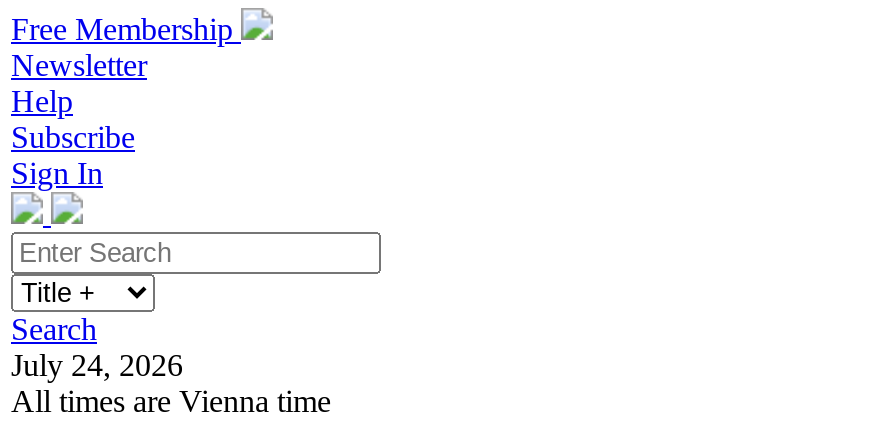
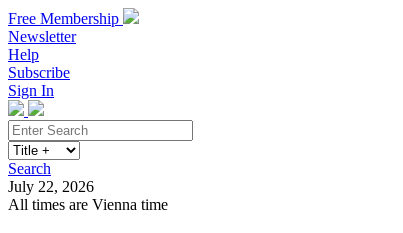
[11,348,183,382] July 24, 2026 -> [8,178,94,195] July 22, 2026

